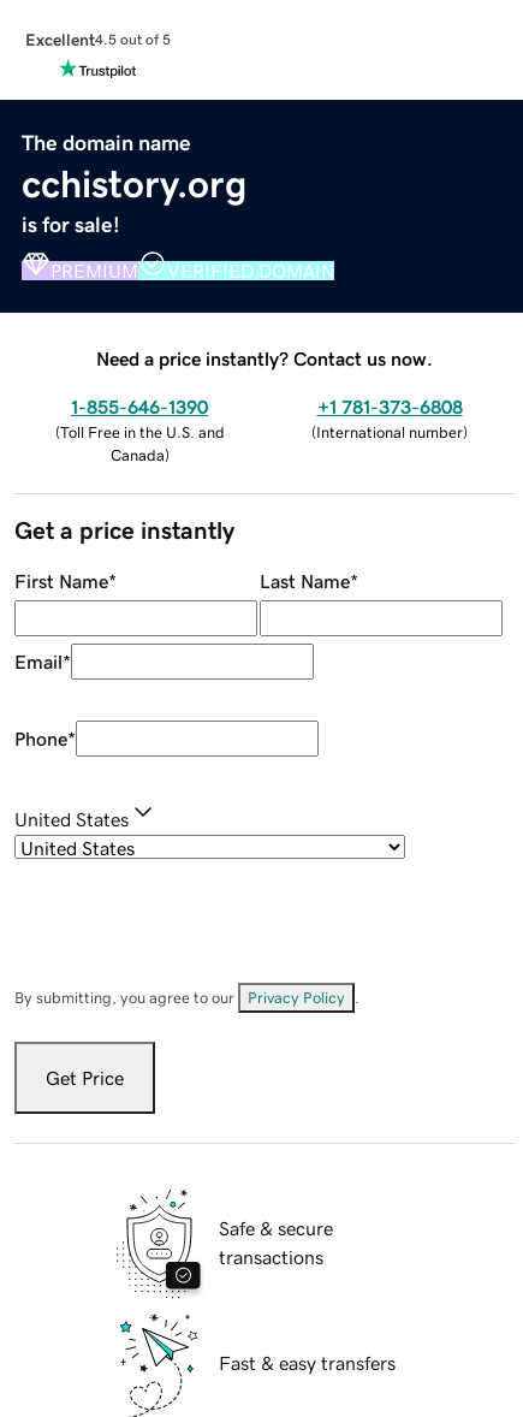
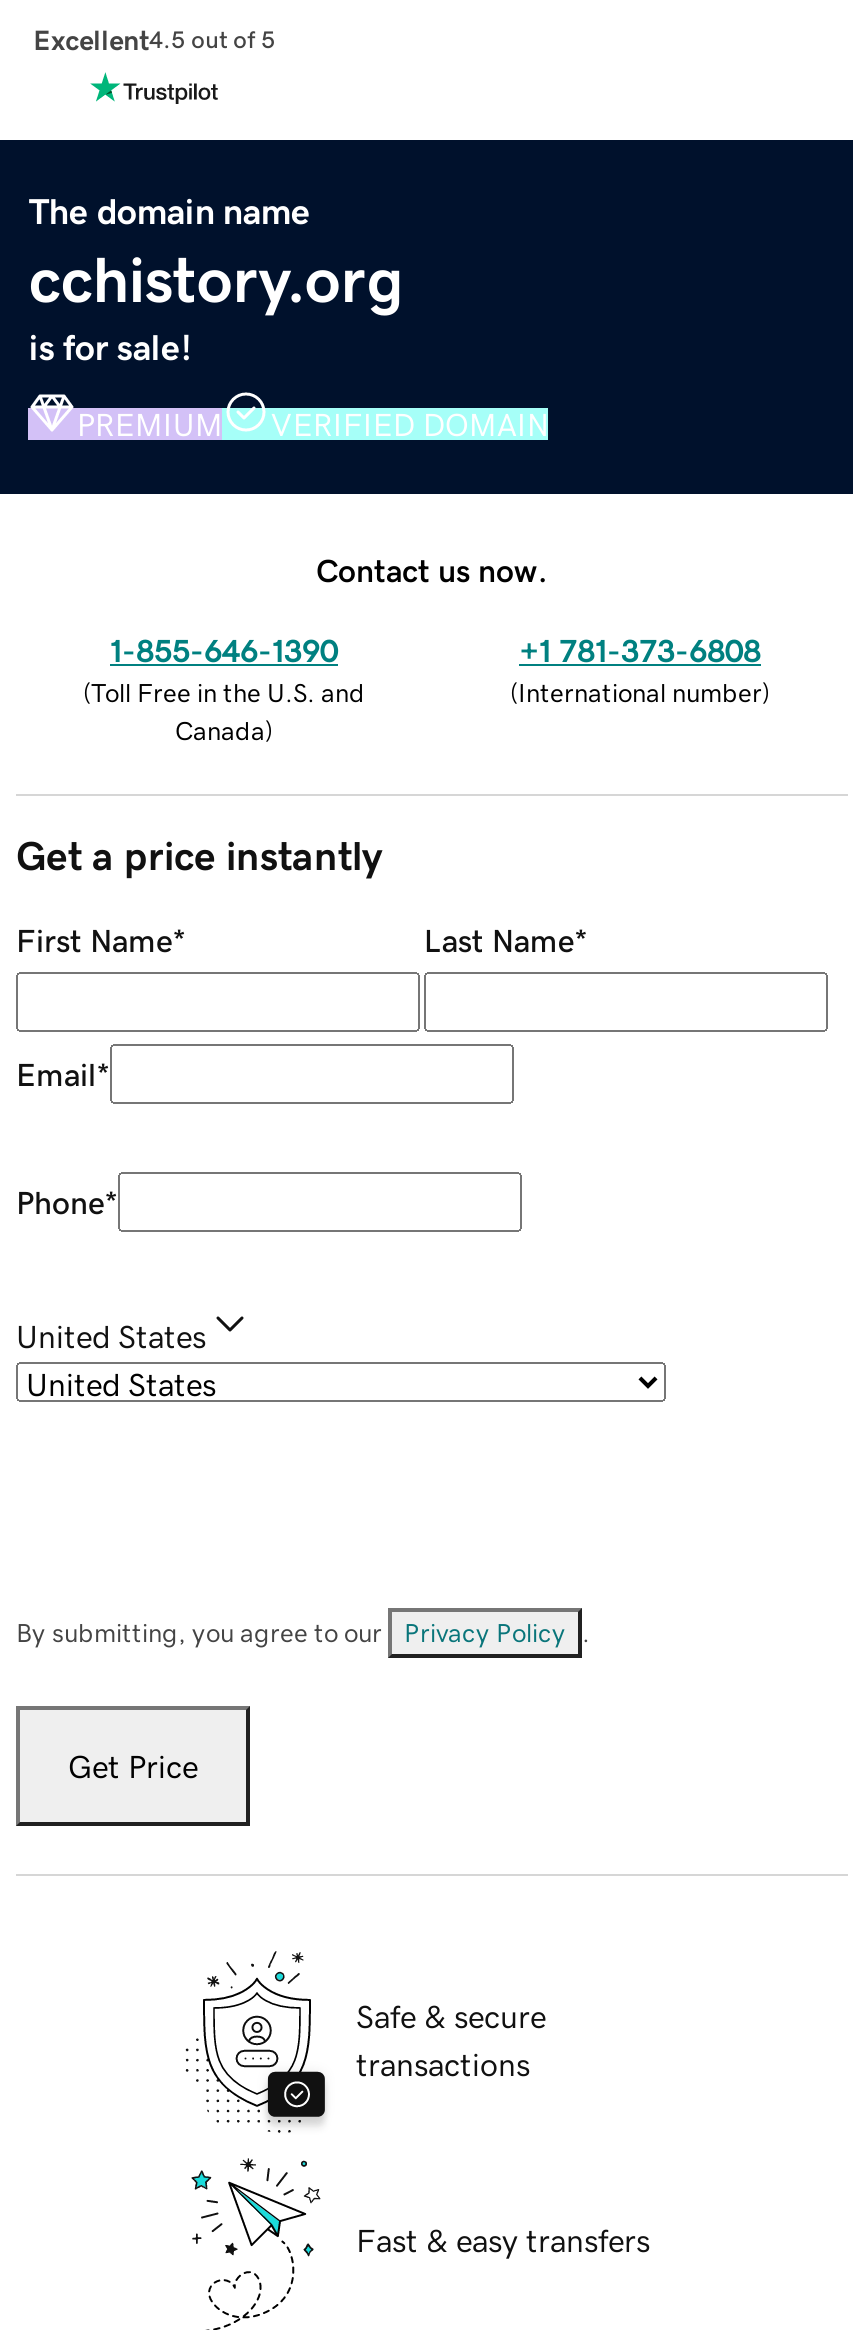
[96,348,433,368] Need a price instantly? Contact us now. -> [316,553,548,585] Contact us now.

